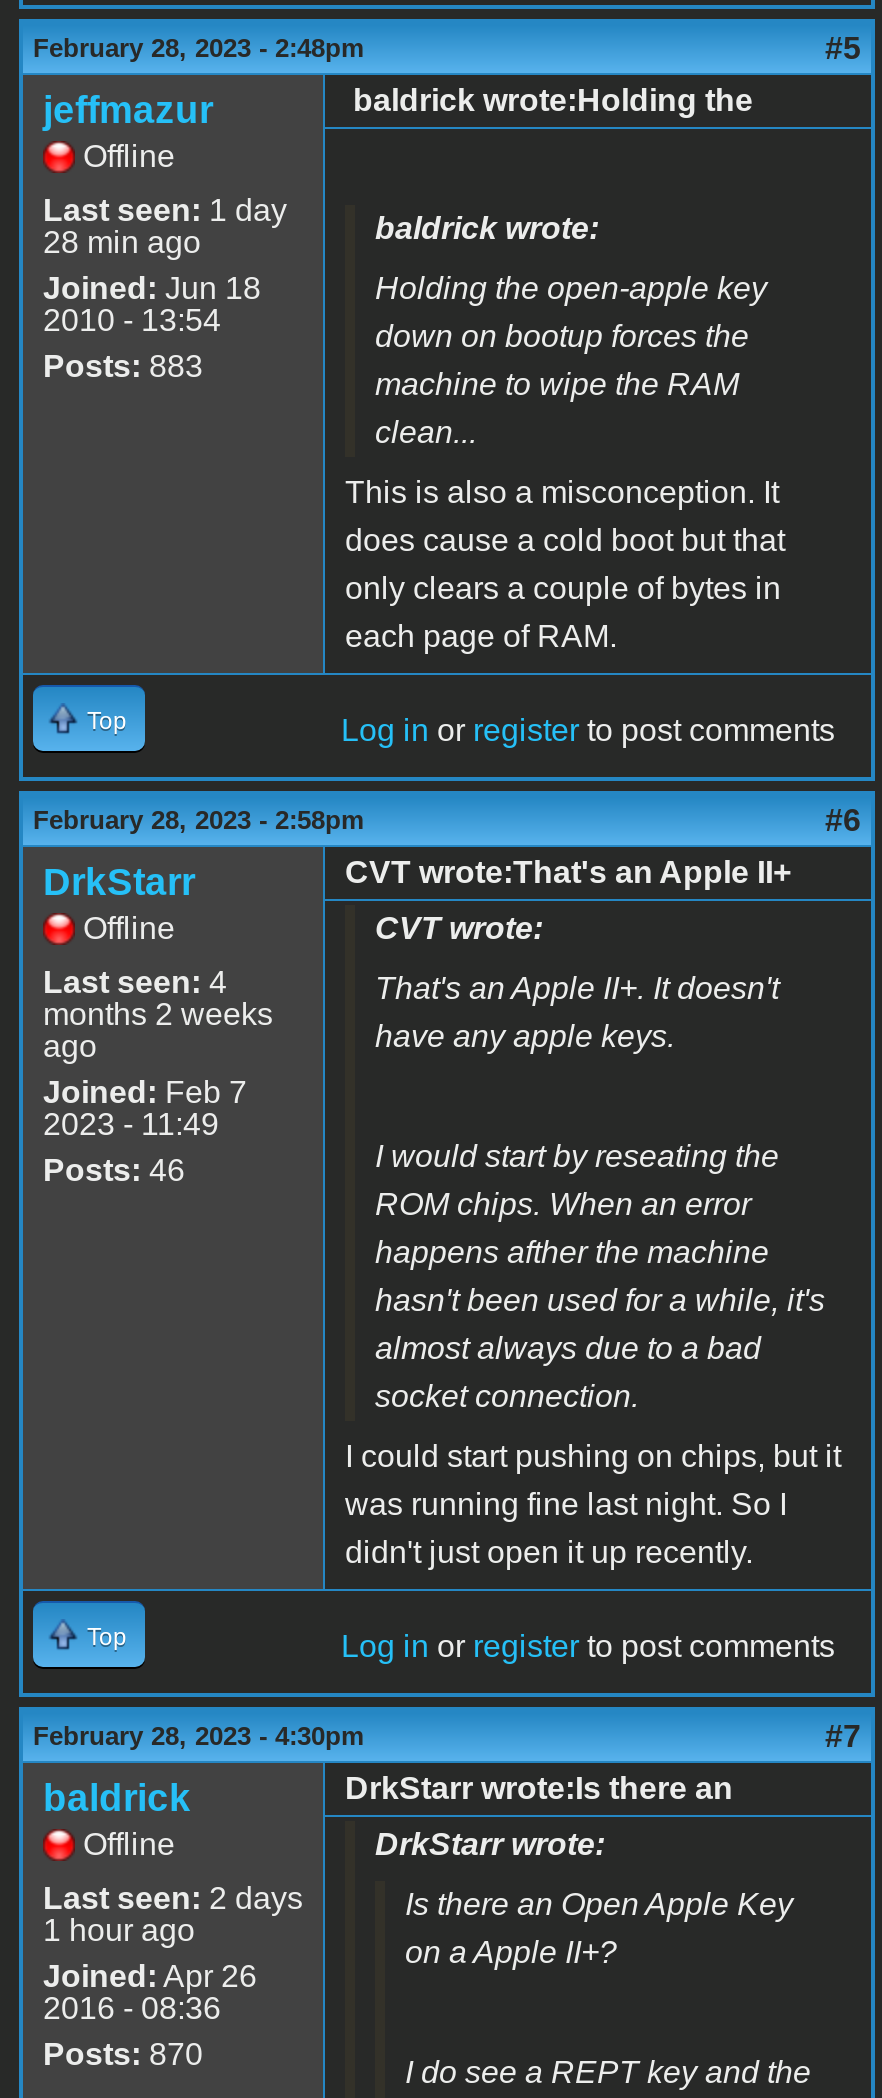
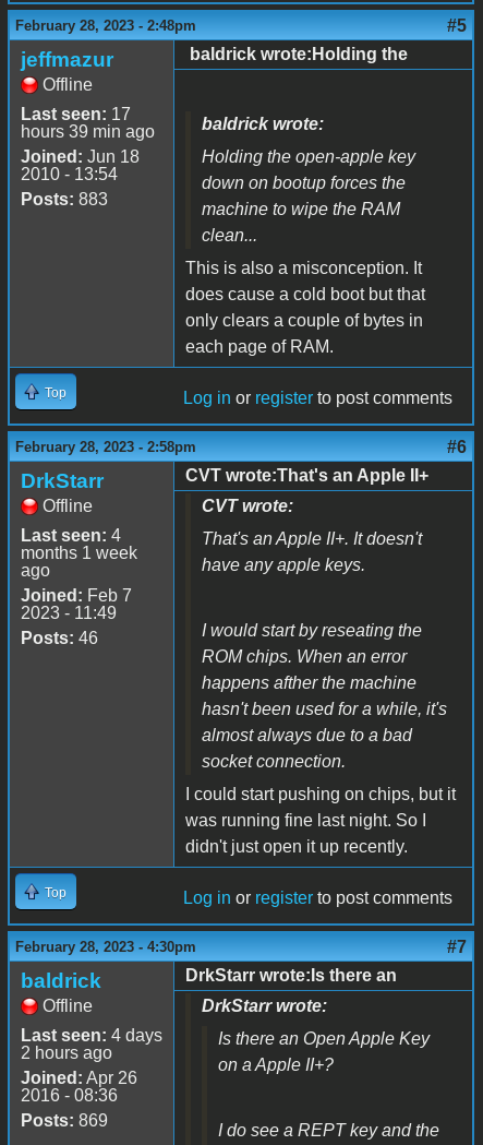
[43,193,287,259] Last seen: 1 day | 28 min ago -> [21,105,155,141] Last seen: 17 | hours 39 min ago
[43,997,273,1031] months 2 weeks -> [21,543,137,562] months 1 week
[43,1881,303,1915] Last seen: 2 days -> [21,1026,162,1044] Last seen: 4 days
[43,1913,195,1947] 1 hour ago -> [21,1043,112,1062] 2 hours ago
[43,2037,203,2071] Posts: 870 -> [21,1111,108,1130] Posts: 869

